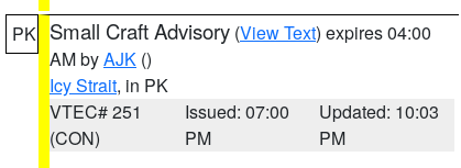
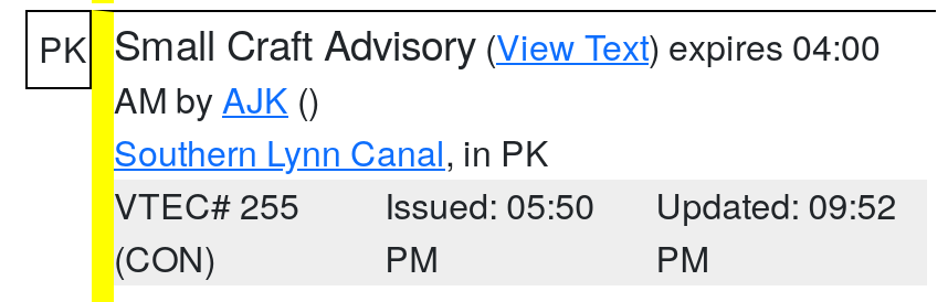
[50,72,168,124] Icy Strait, in PK | VTEC# 251 -> [114,127,549,230] Southern Lynn Canal, in PK | VTEC# 255
[184,99,289,124] Issued: 07:00 -> [385,180,595,230] Issued: 05:50
[319,99,439,124] Updated: 10:03 -> [656,180,897,230] Updated: 09:52

